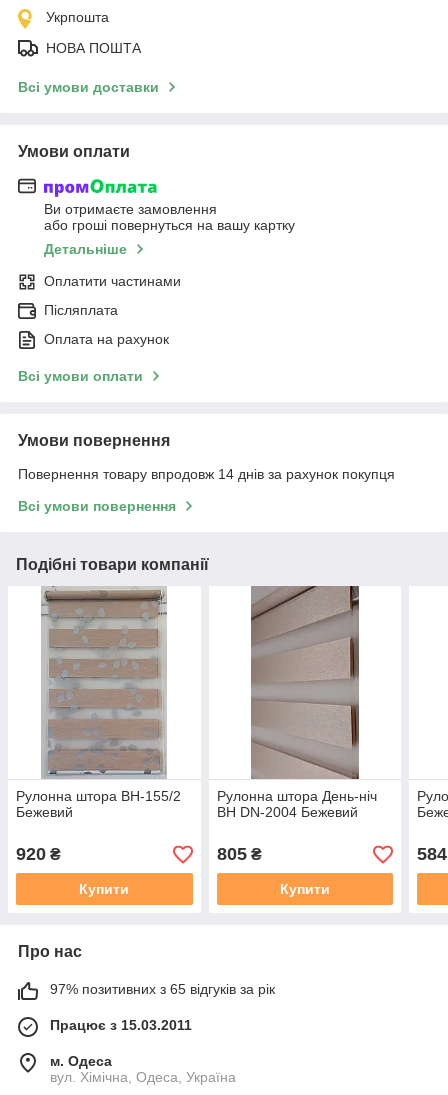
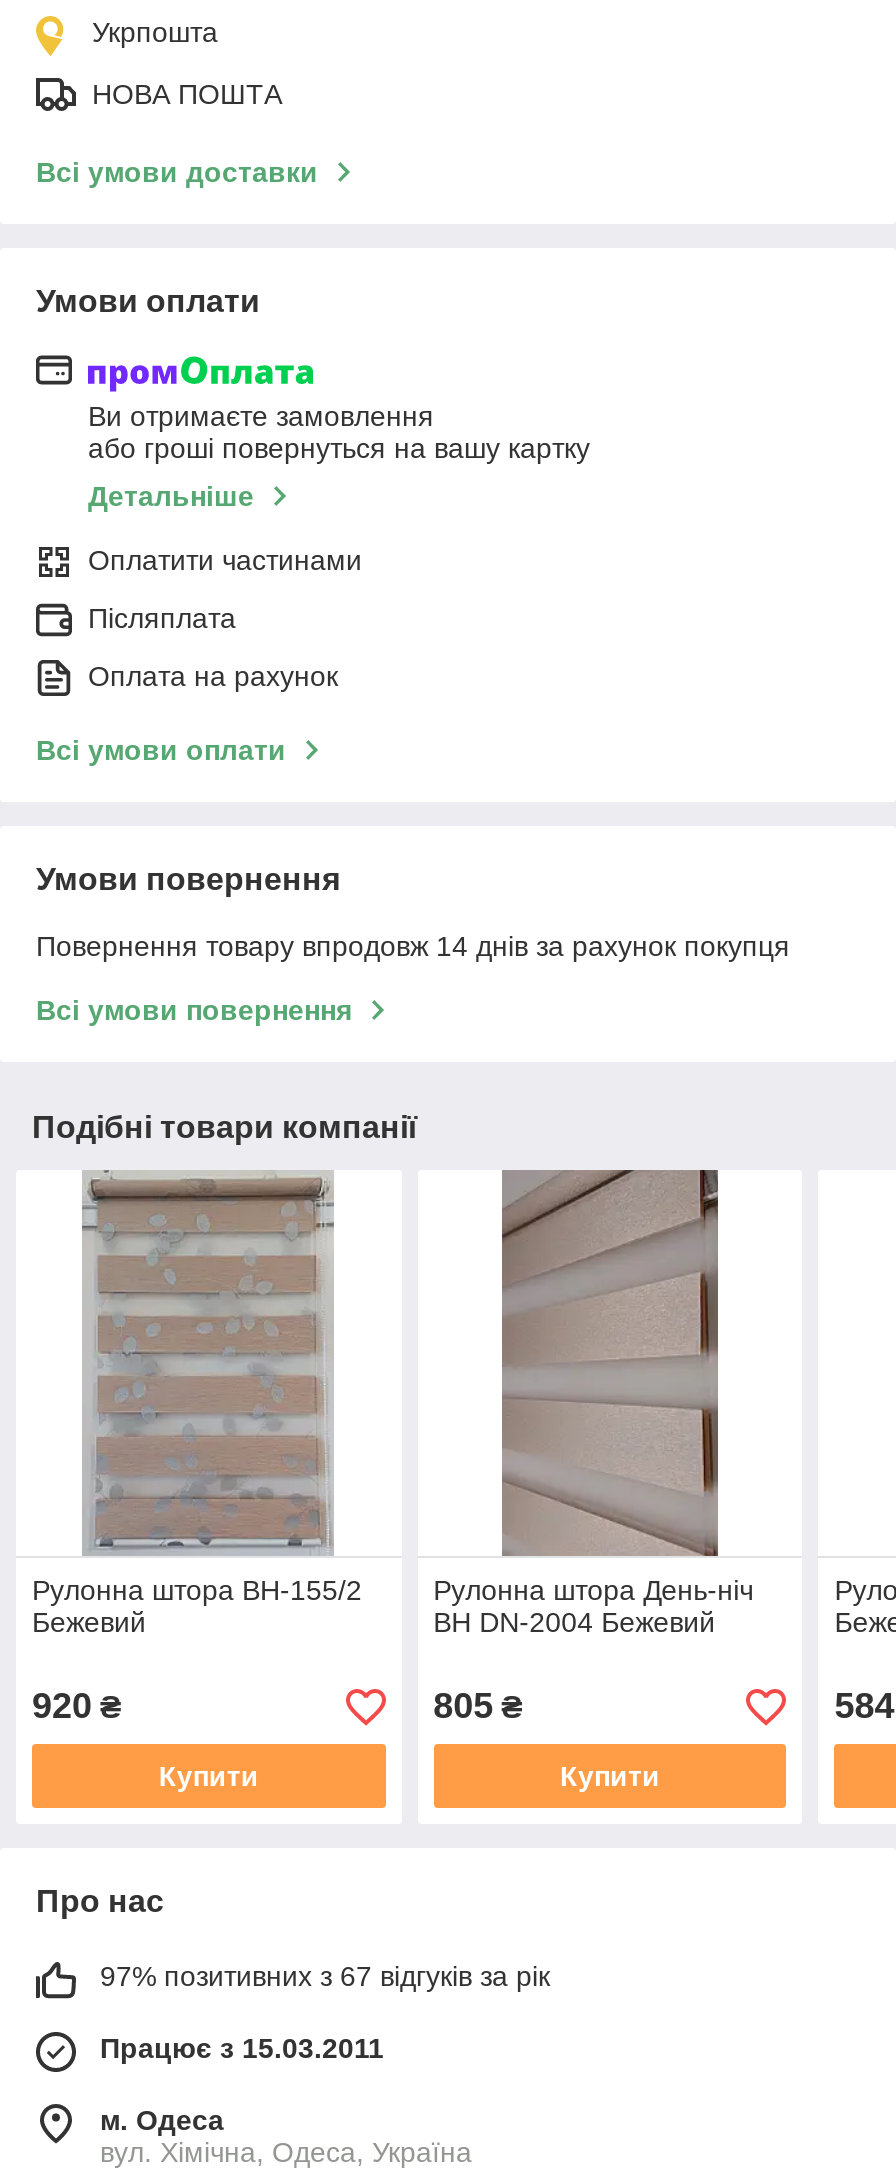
[50,981,275,997] 97% позитивних з 65 відгуків за рік -> [100,1960,550,1992] 97% позитивних з 67 відгуків за рік

